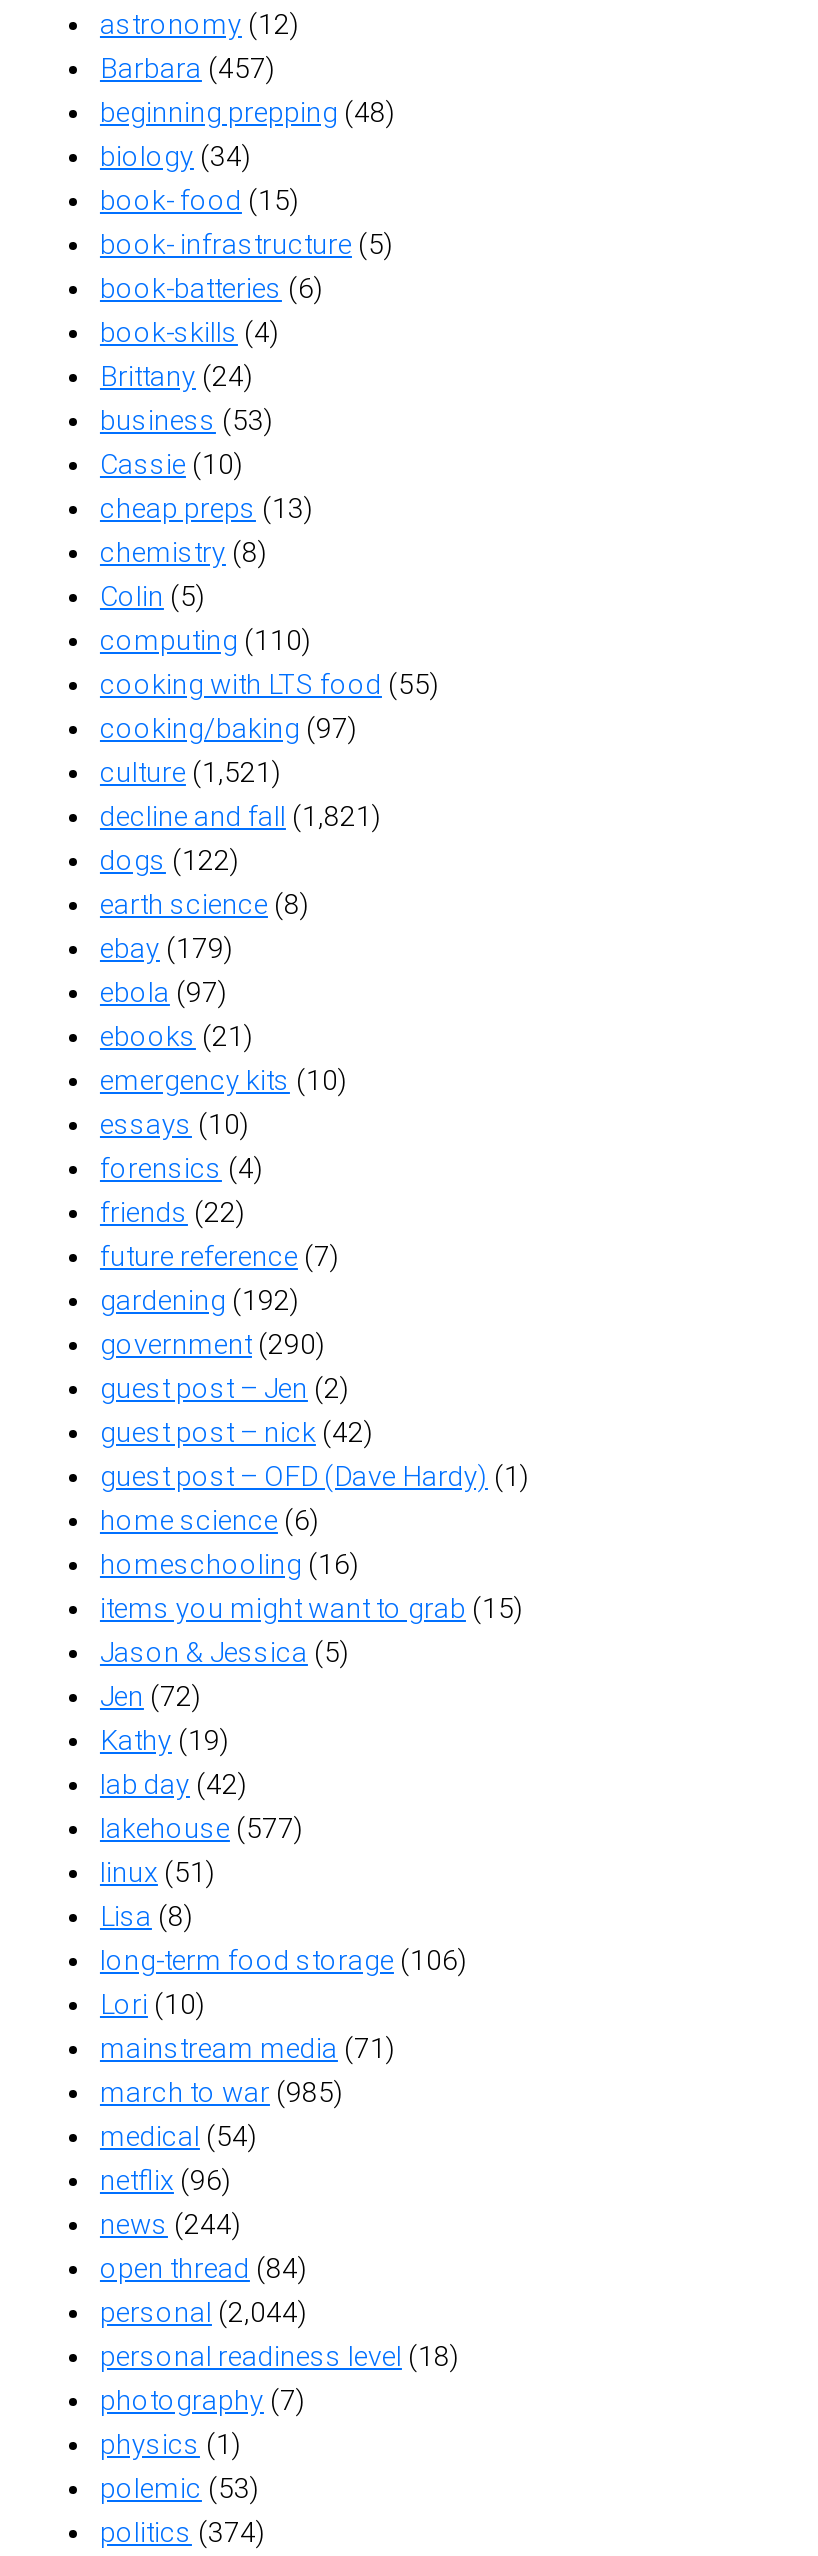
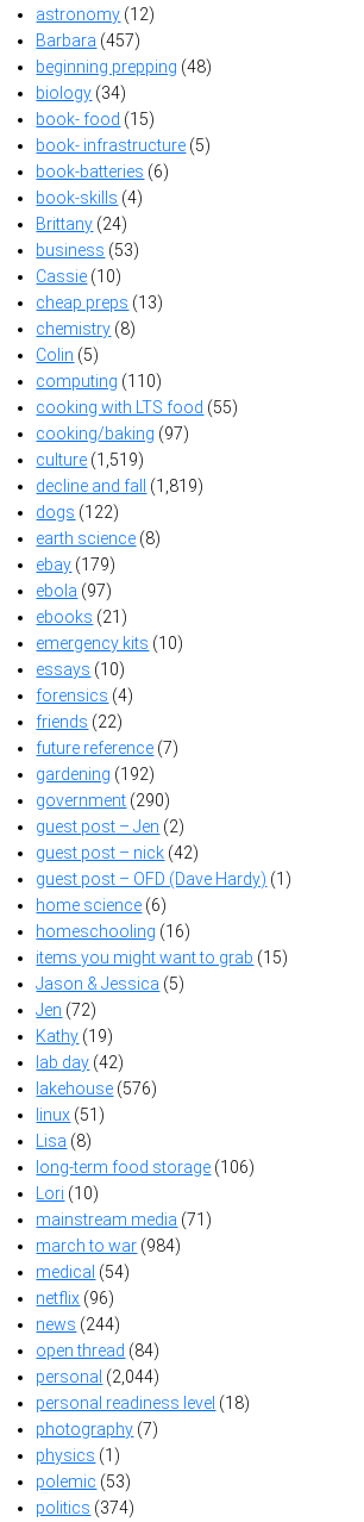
[100,755,282,787] culture (1,521) -> [36,450,145,469] culture (1,519)
[100,799,382,831] decline and fall (1,821) -> [36,476,204,495] decline and fall (1,819)
[100,1811,304,1843] lakehouse (577) -> [36,1078,158,1097] lakehouse (576)
[100,2075,344,2107] march to war (985) -> [36,1236,181,1255] march to war (984)

